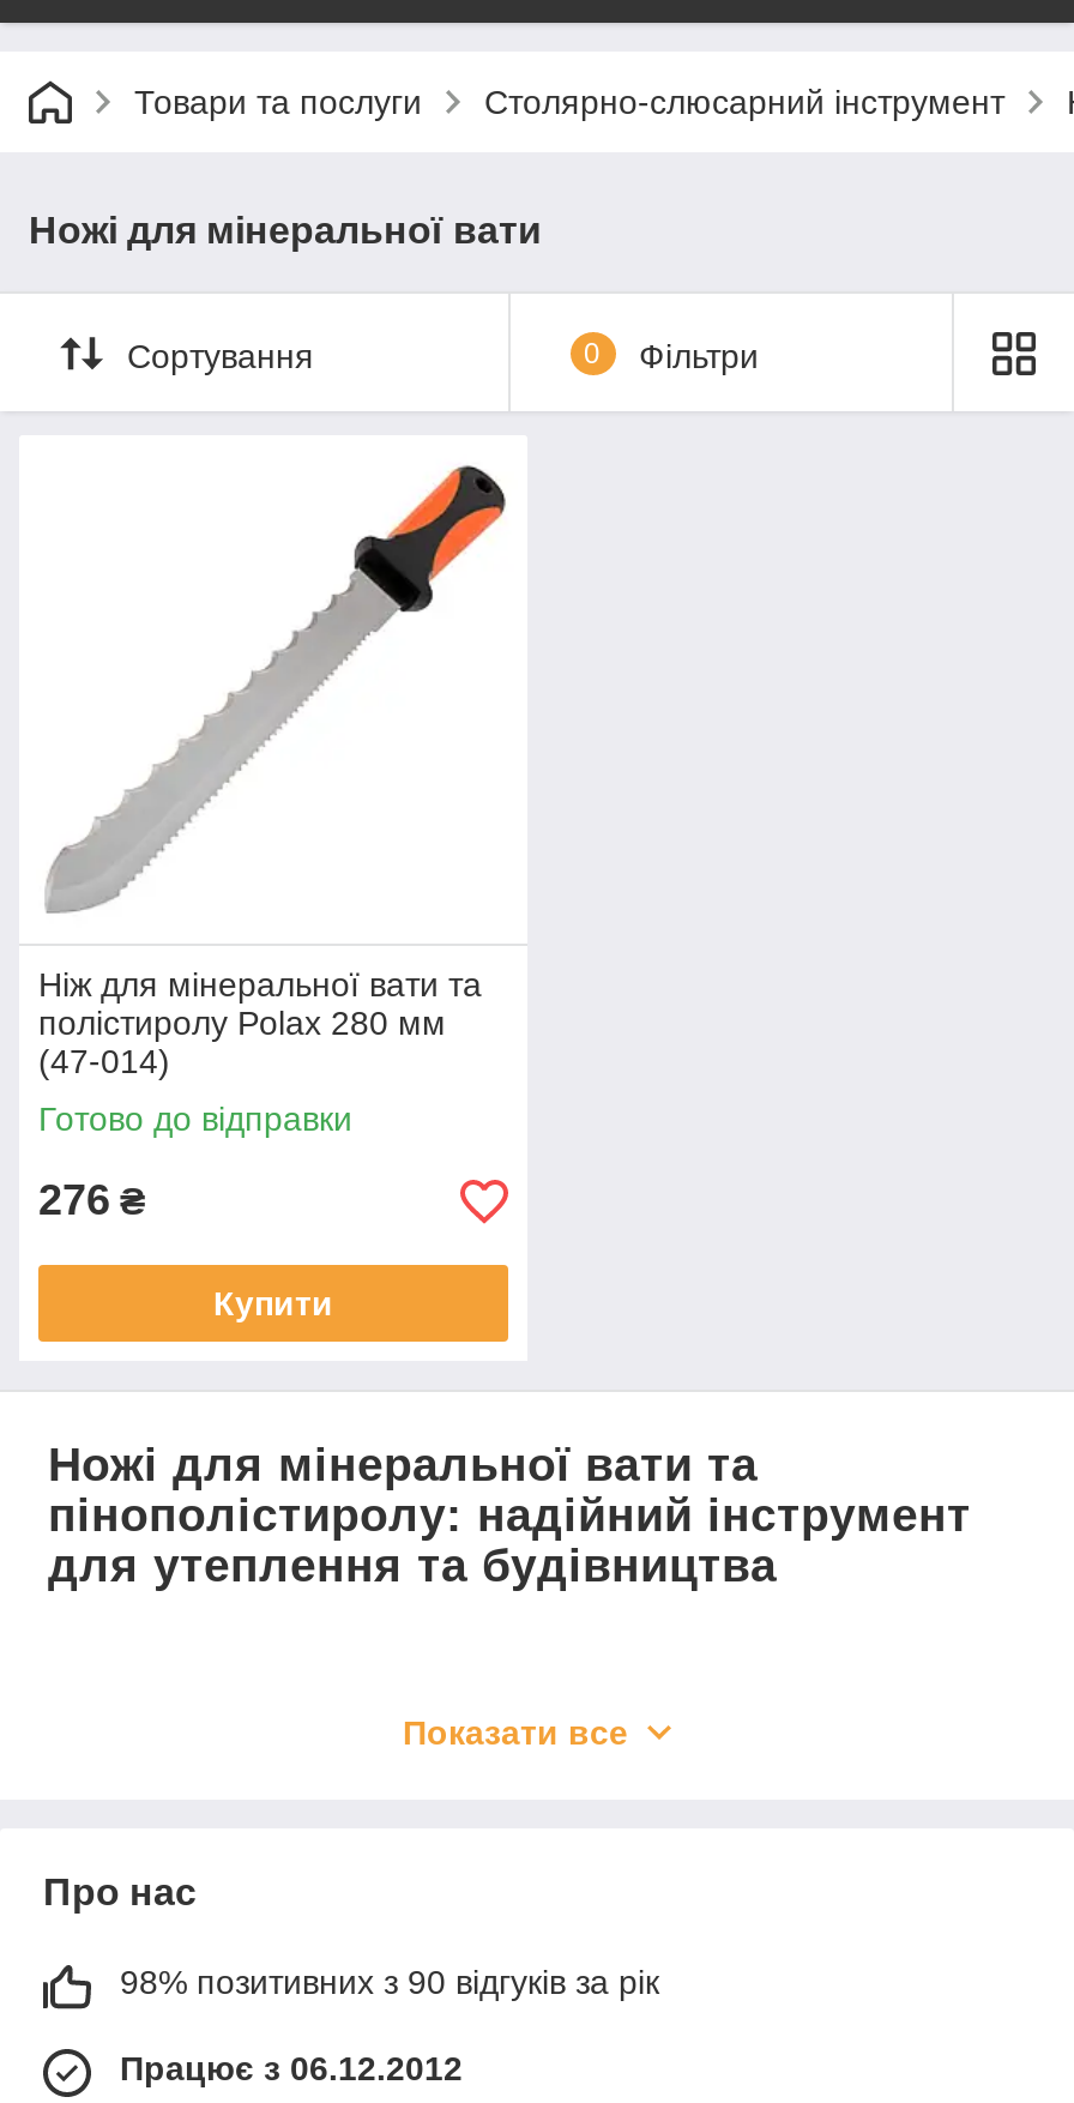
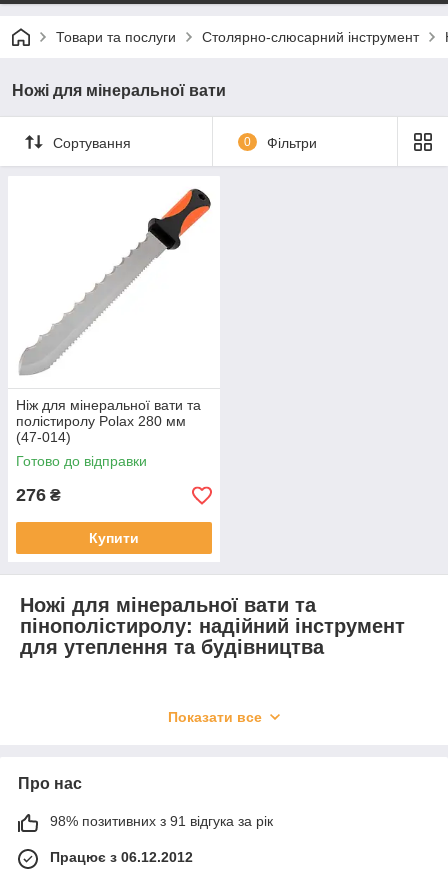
[120,1963,659,2001] 98% позитивних з 90 відгуків за рік -> [50,813,273,829] 98% позитивних з 91 відгука за рік

